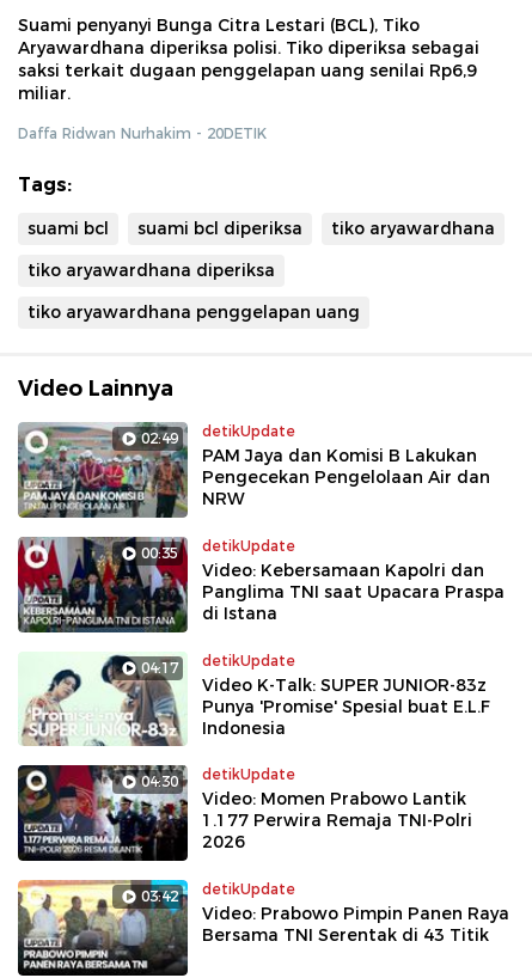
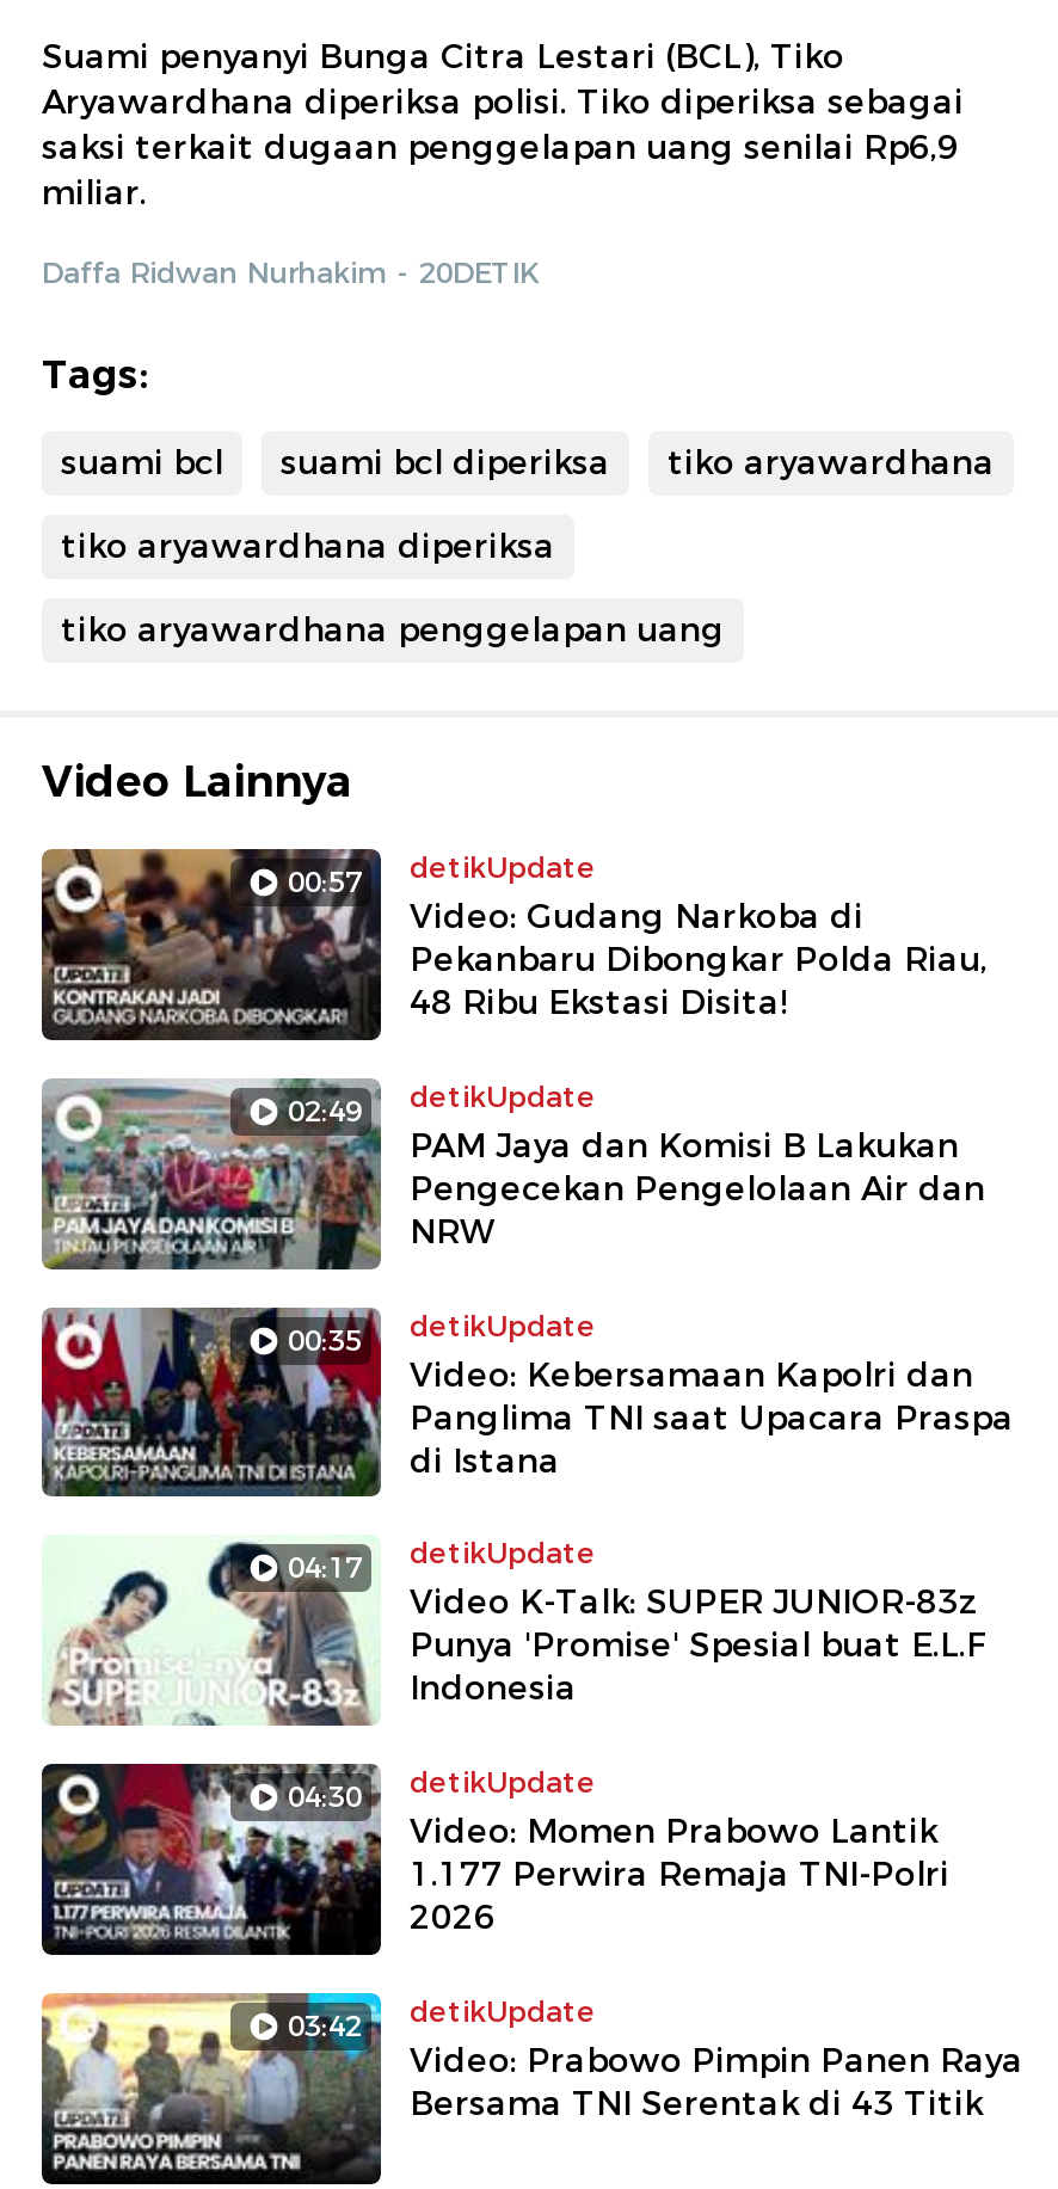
none -> [39,847,988,1043] [image] | 00:57 | detikUpdate | Video: Gudang Narkoba di | Pekanbaru Dibongkar Polda Riau, | 48 Ribu Ekstasi Disita!

